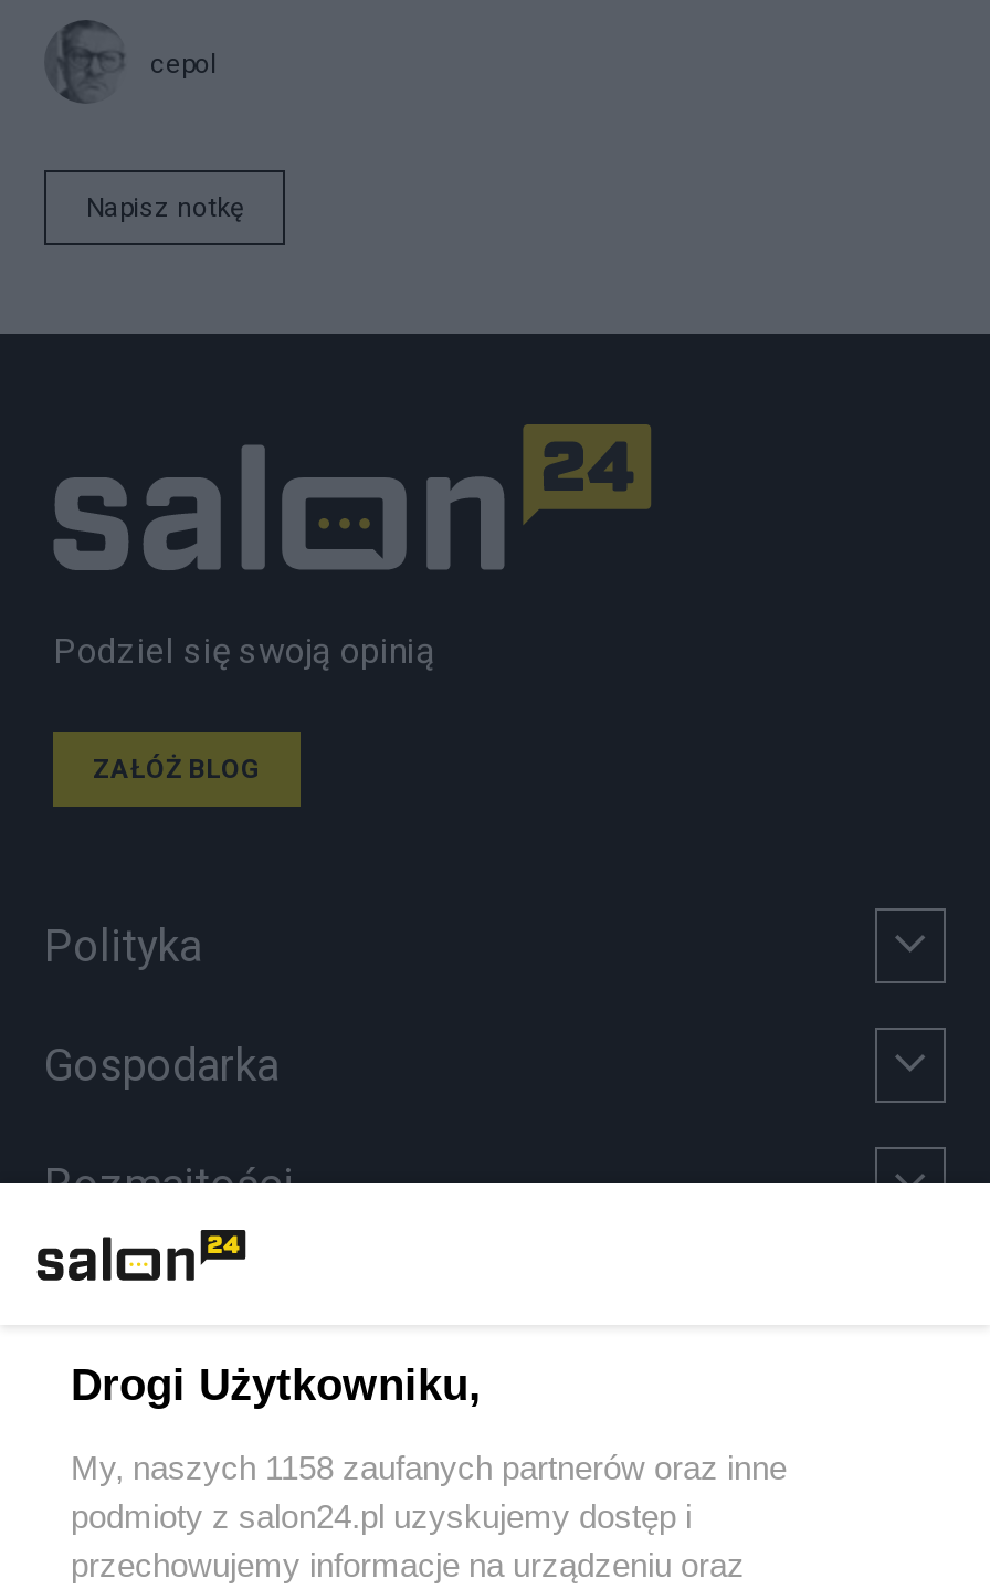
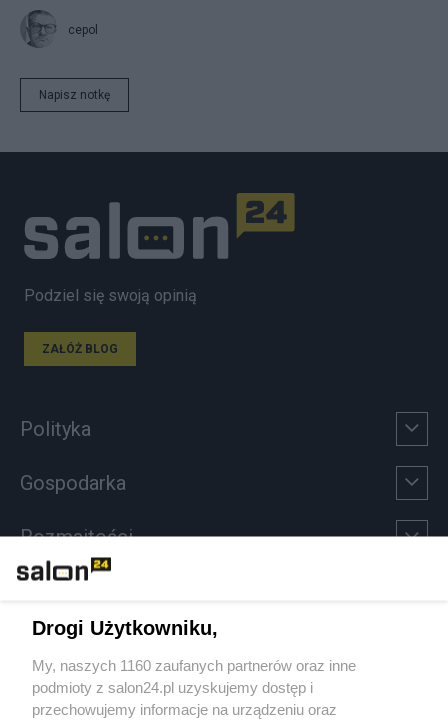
[71,1448,787,1485] My, naszych 1158 zaufanych partnerów oraz inne -> [32,656,356,673] My, naszych 1160 zaufanych partnerów oraz inne

